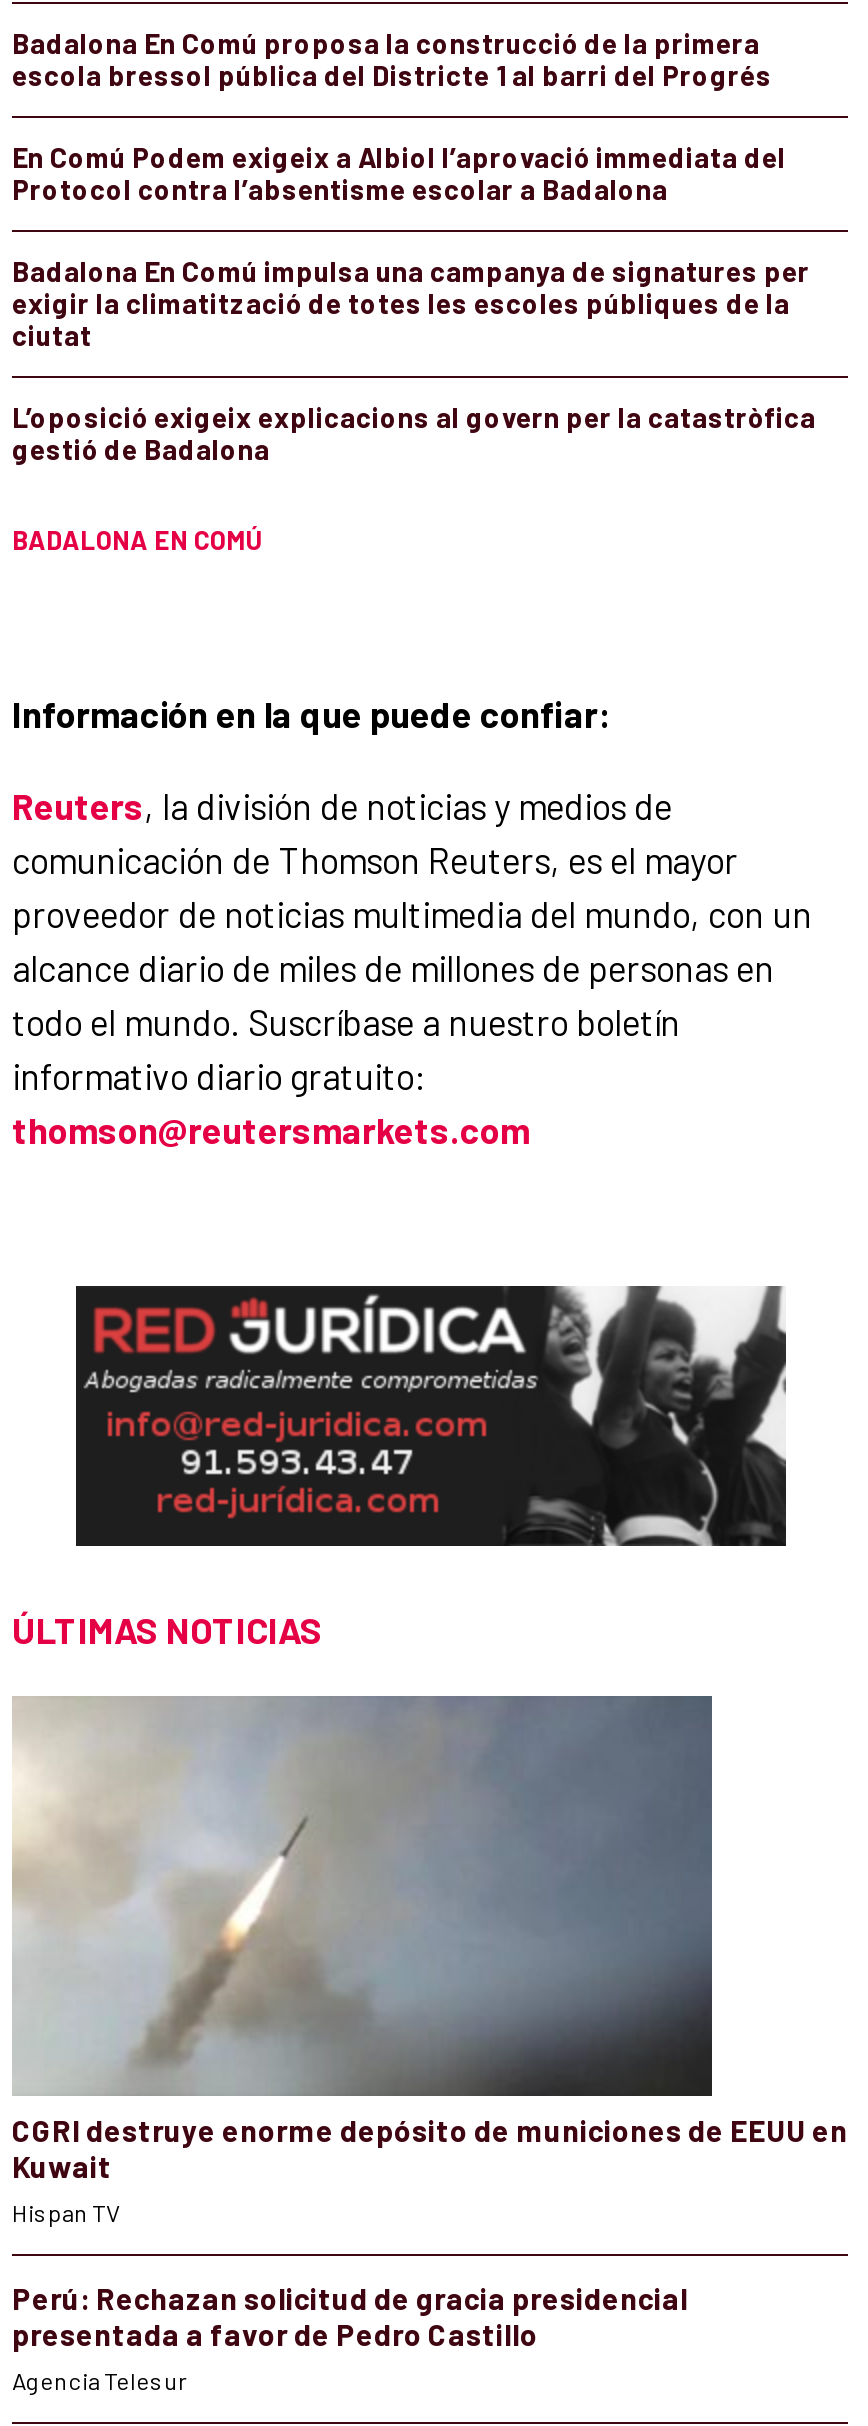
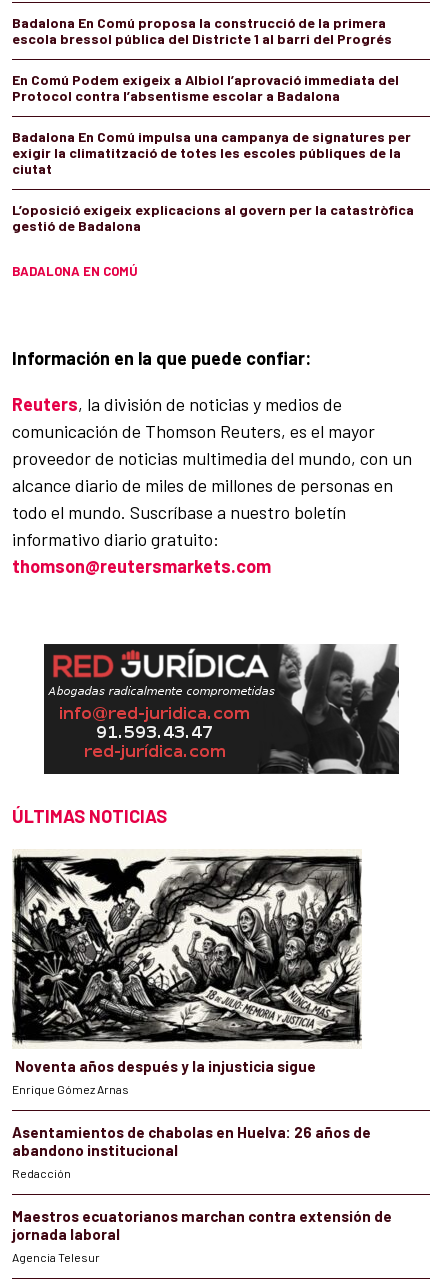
[12,1694,848,2352] [image] | CGRI destruye enorme depósito de municiones de EEUU en | Kuwait | Hispan TV | Perú: Rechazan solicitud de gracia presidencial | presentada a favor de Pedro Castillo -> [12,851,392,1243] [image] | Noventa años después y la injusticia sigue | Enrique Gómez Arnas | Asentamientos de chabolas en Huelva: 26 años de | abandono institucional | Redacción | Maestros ecuatorianos marchan contra extensión de | jornada laboral

